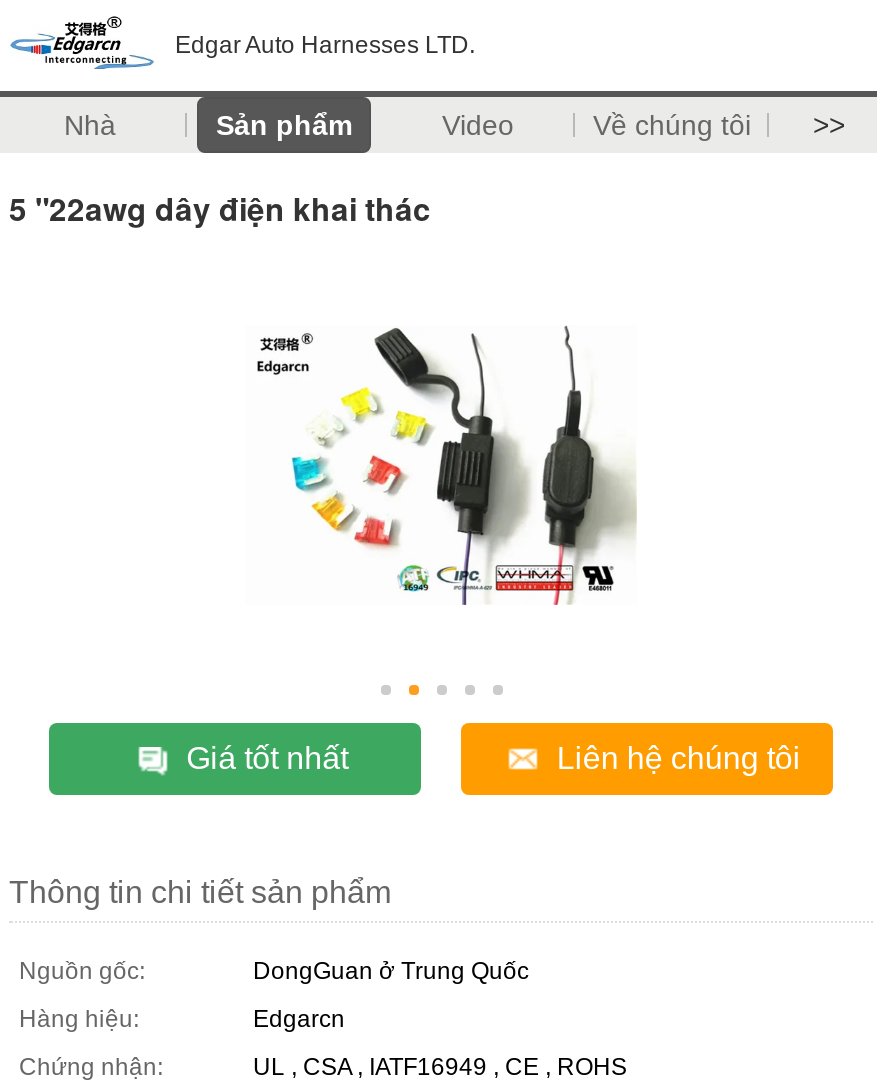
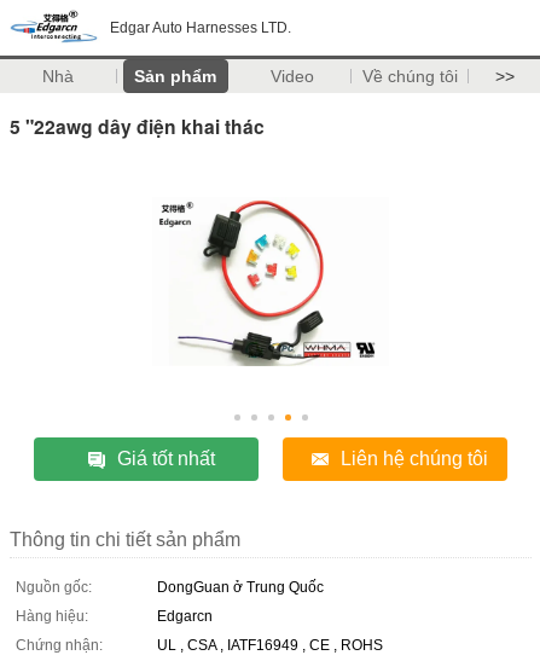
[289,325,637,605] [image] -> [178,199,388,366] [image]

